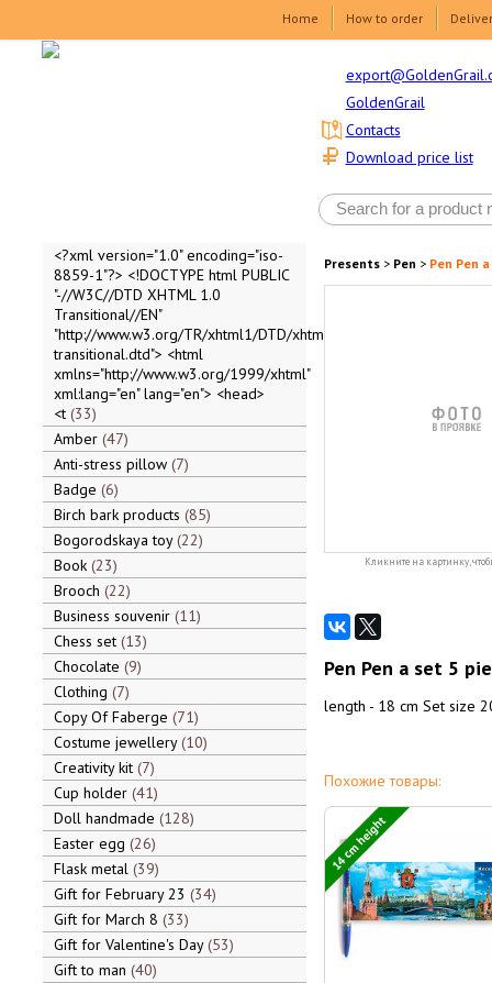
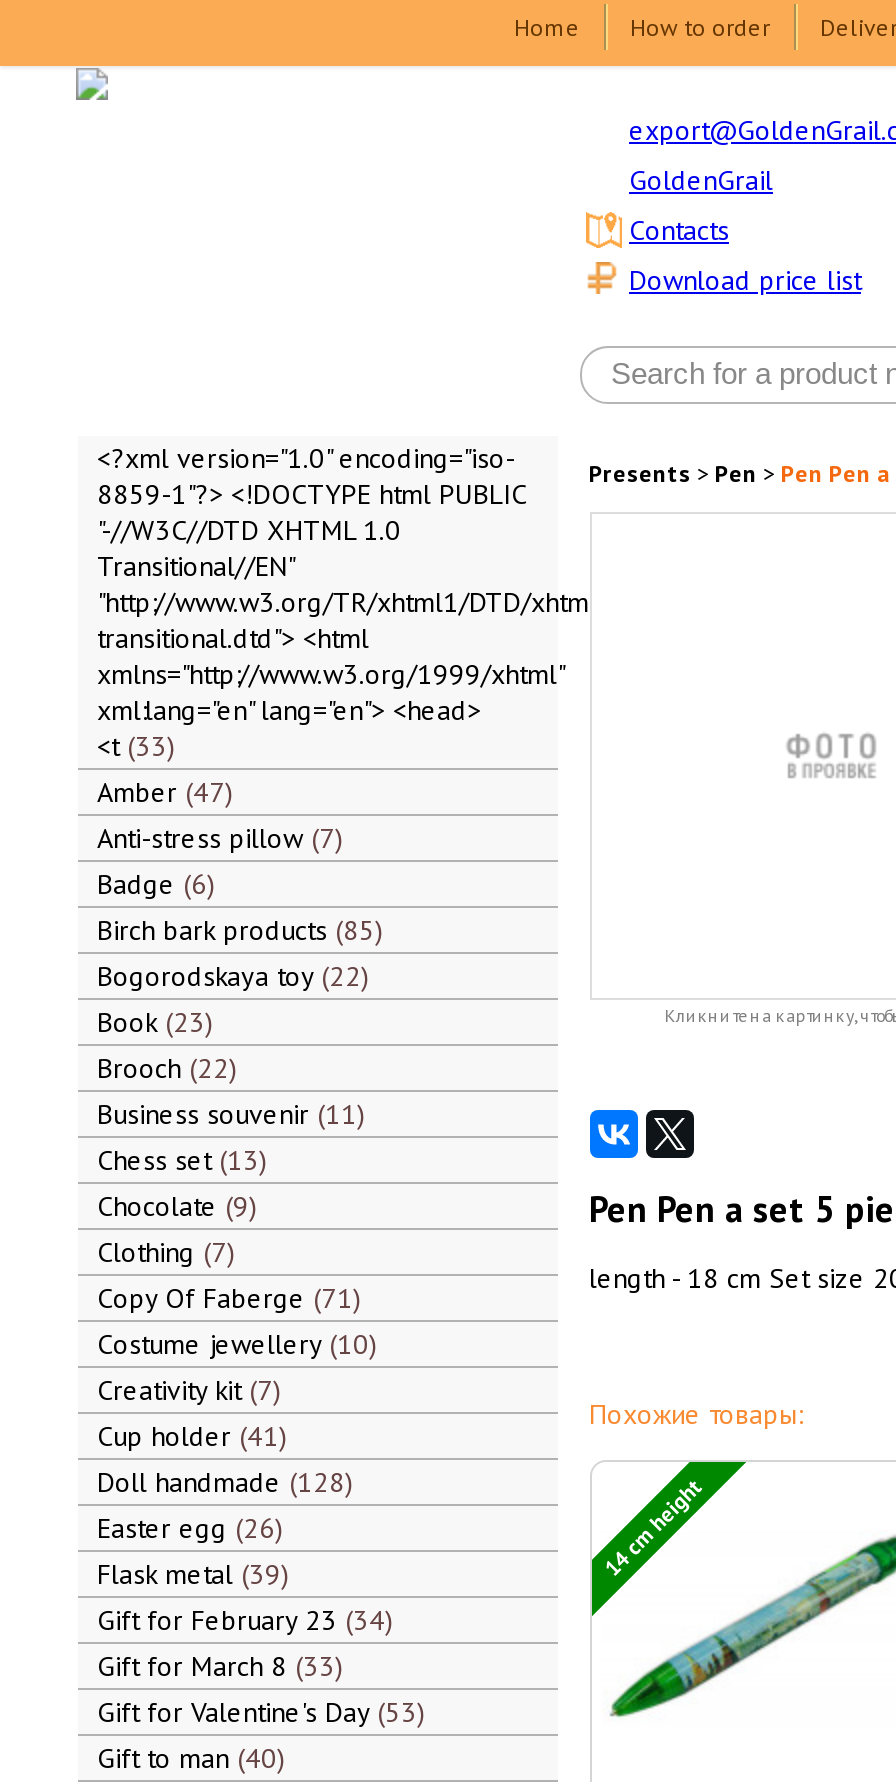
[336,848,489,959] [image] -> [610,1534,890,1736] [image]

